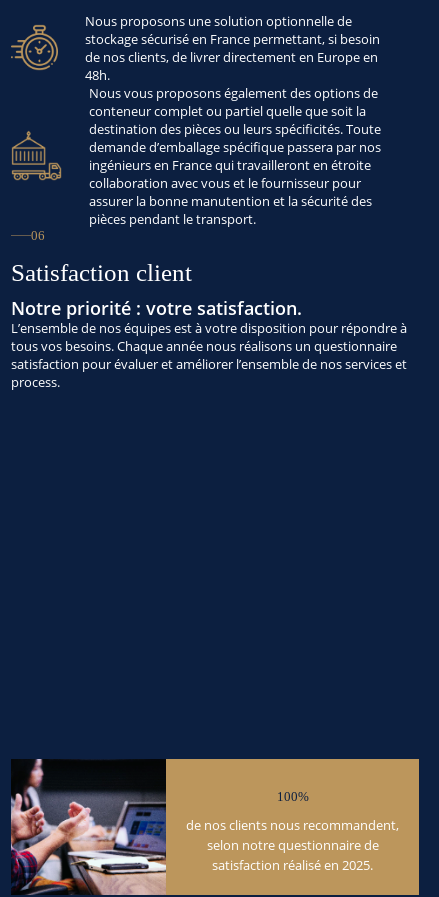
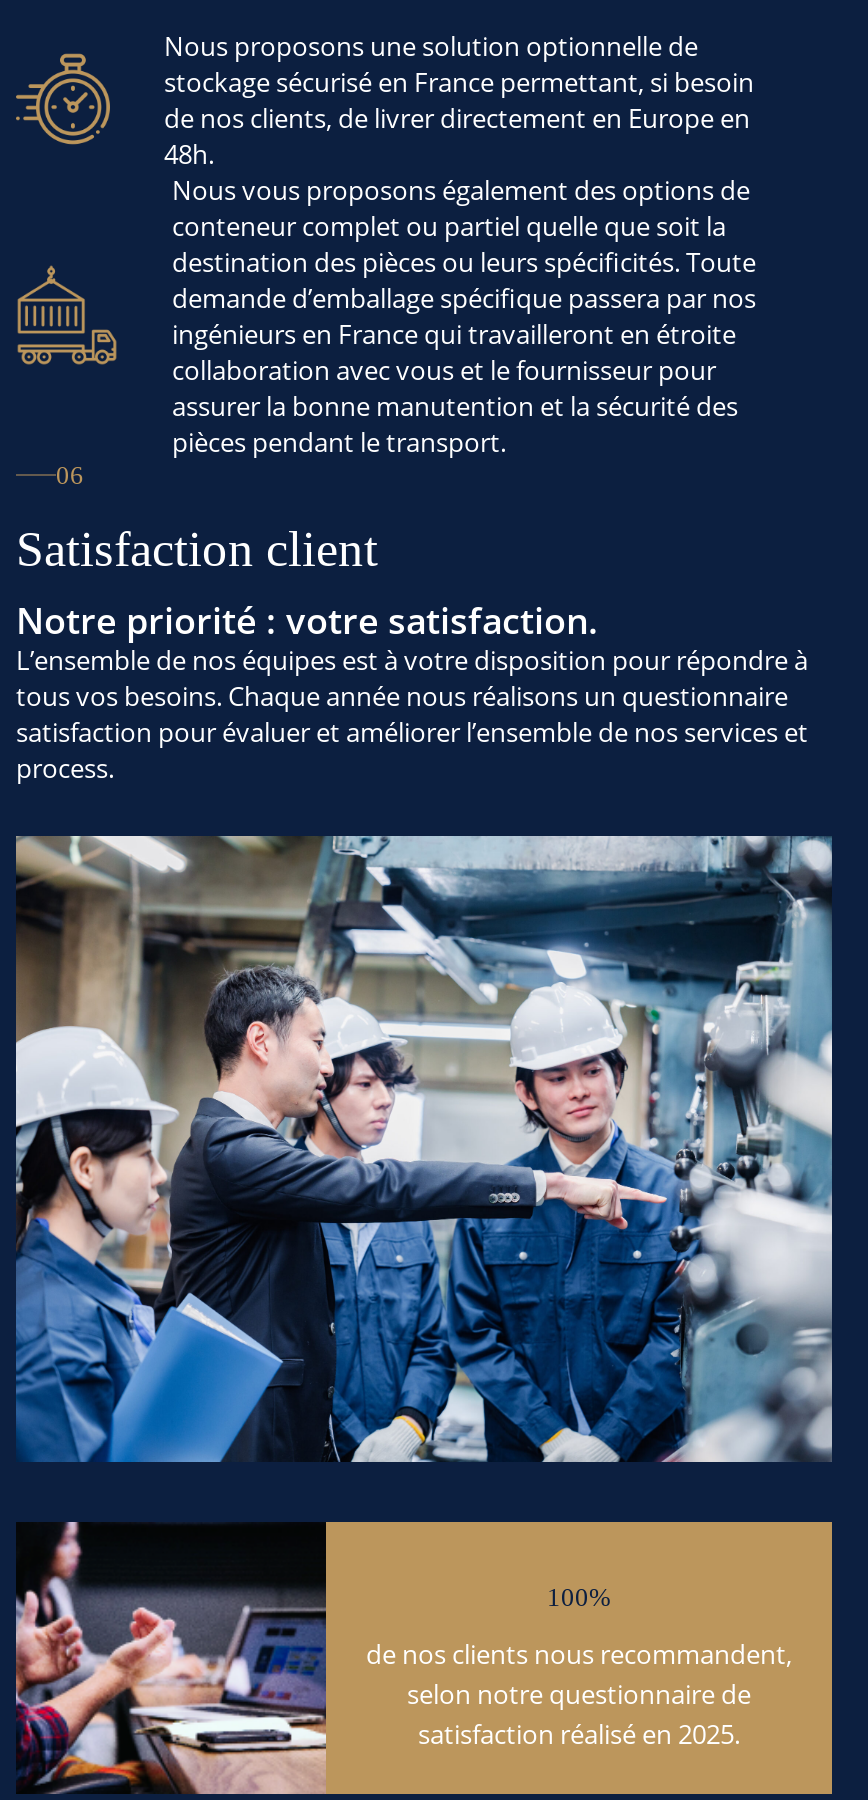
none -> [14,834,834,1464] [image]

